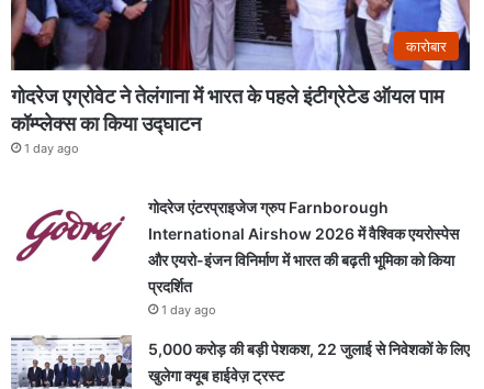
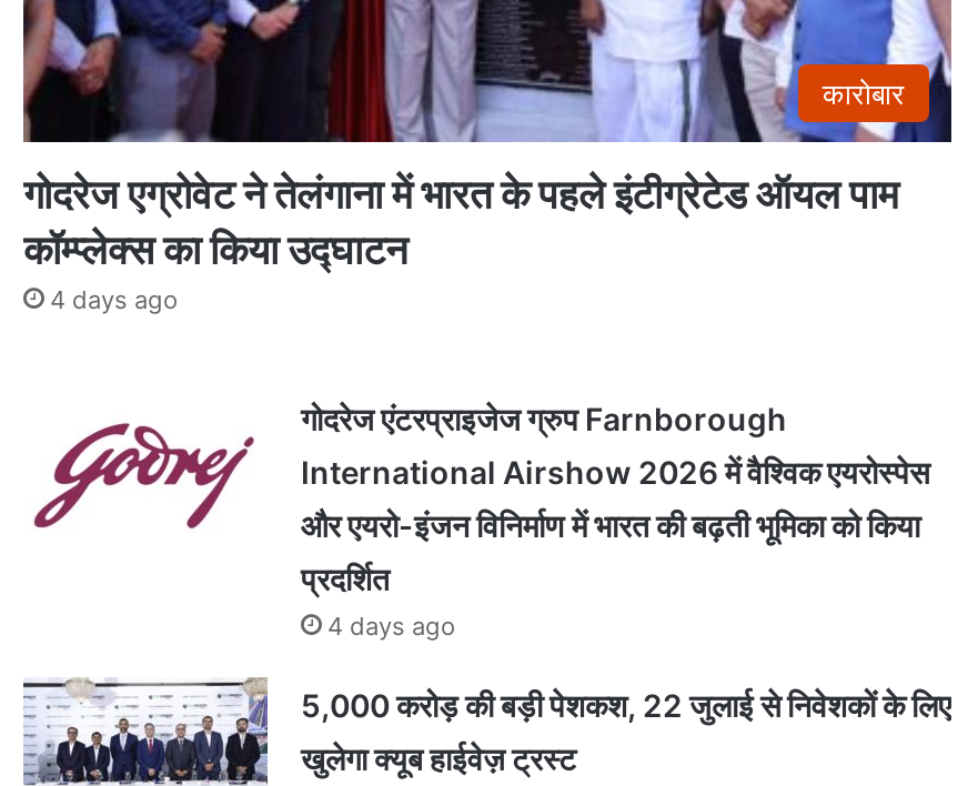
[24,140,79,156] 1 day ago -> [50,283,179,314] 4 days ago
[161,302,216,317] 1 day ago -> [327,610,456,641] 4 days ago

